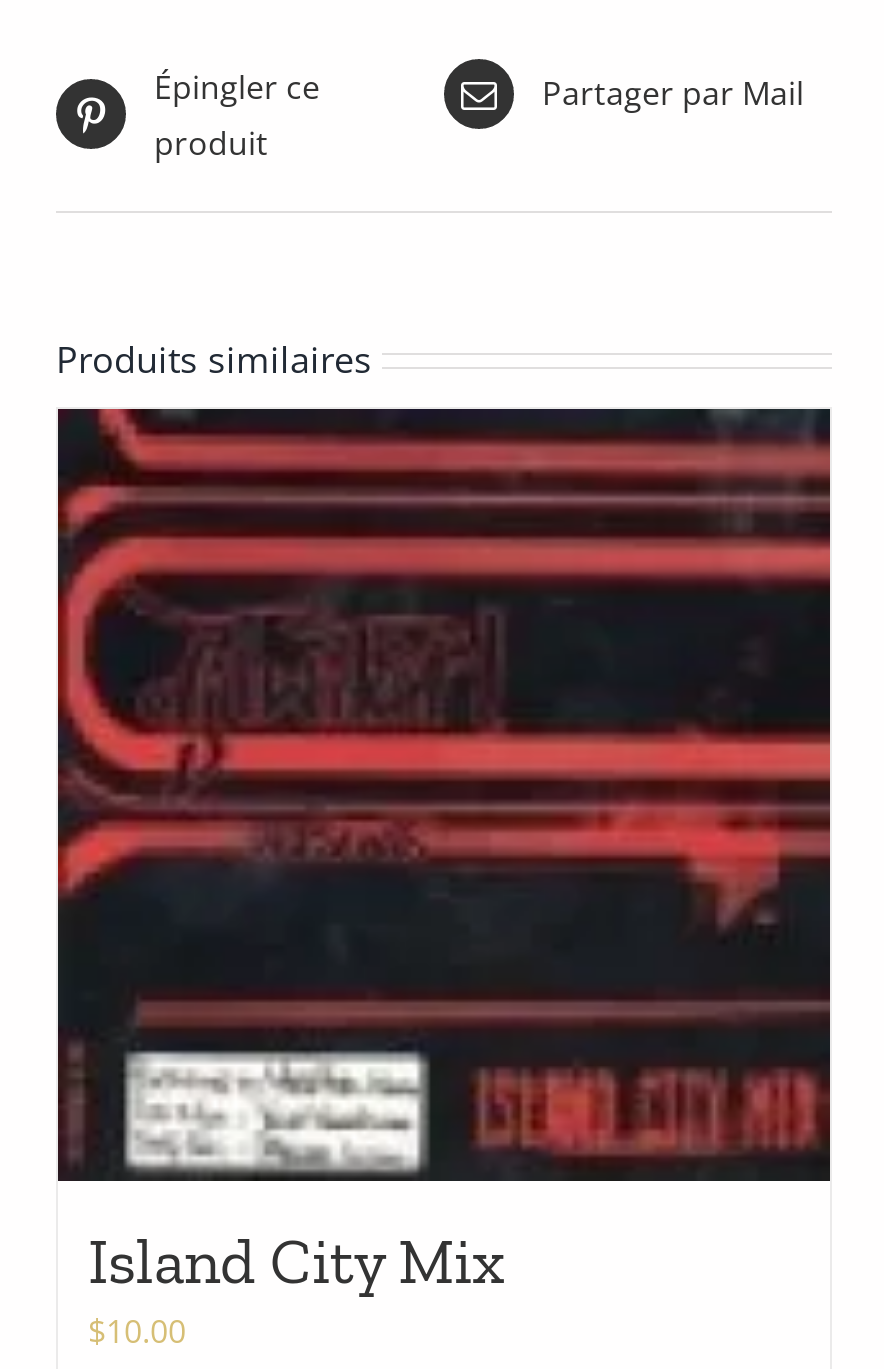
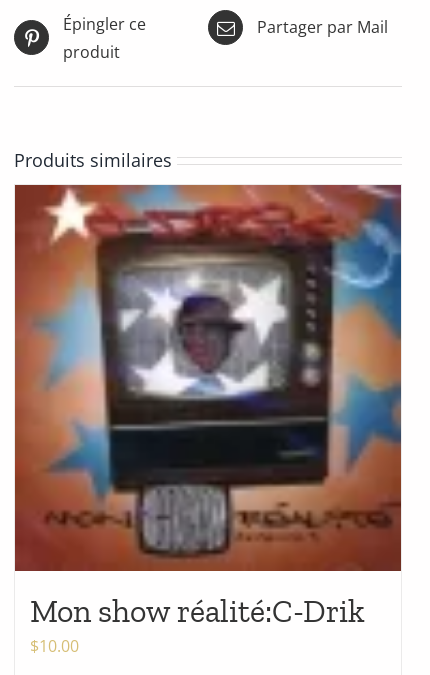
[56,407,832,1299] [image] | Island City Mix -> [14,184,402,630] [image] | Mon show réalité:C-Drik

